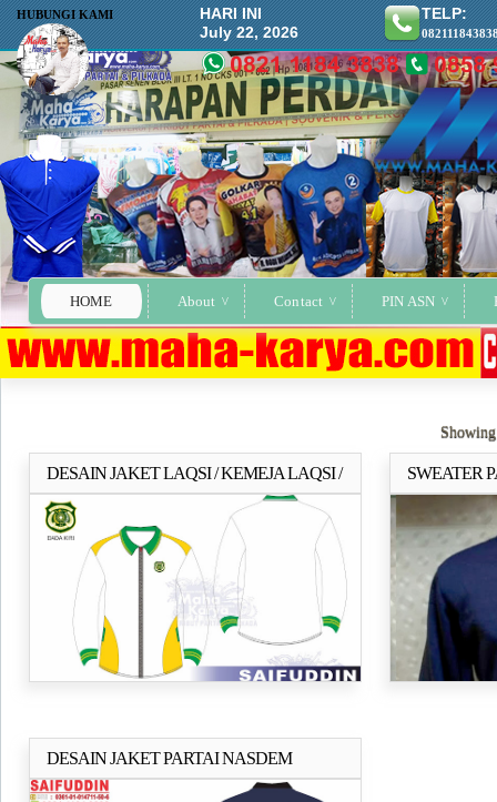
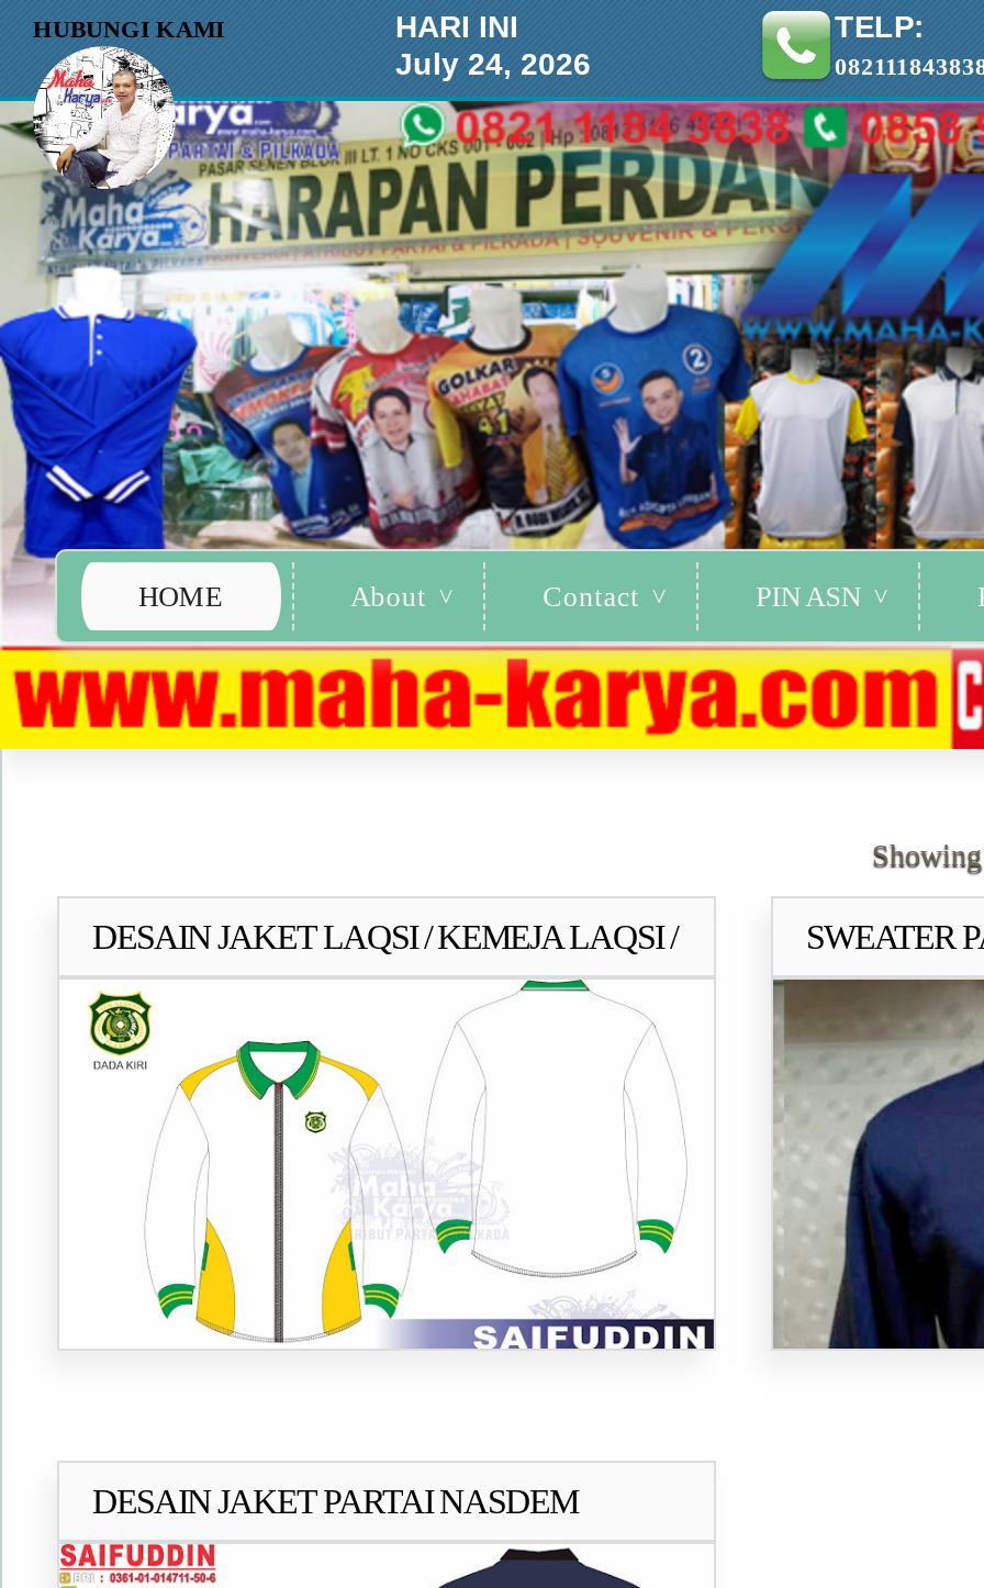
[200,23,298,41] July 22, 2026 -> [395,46,591,81] July 24, 2026

